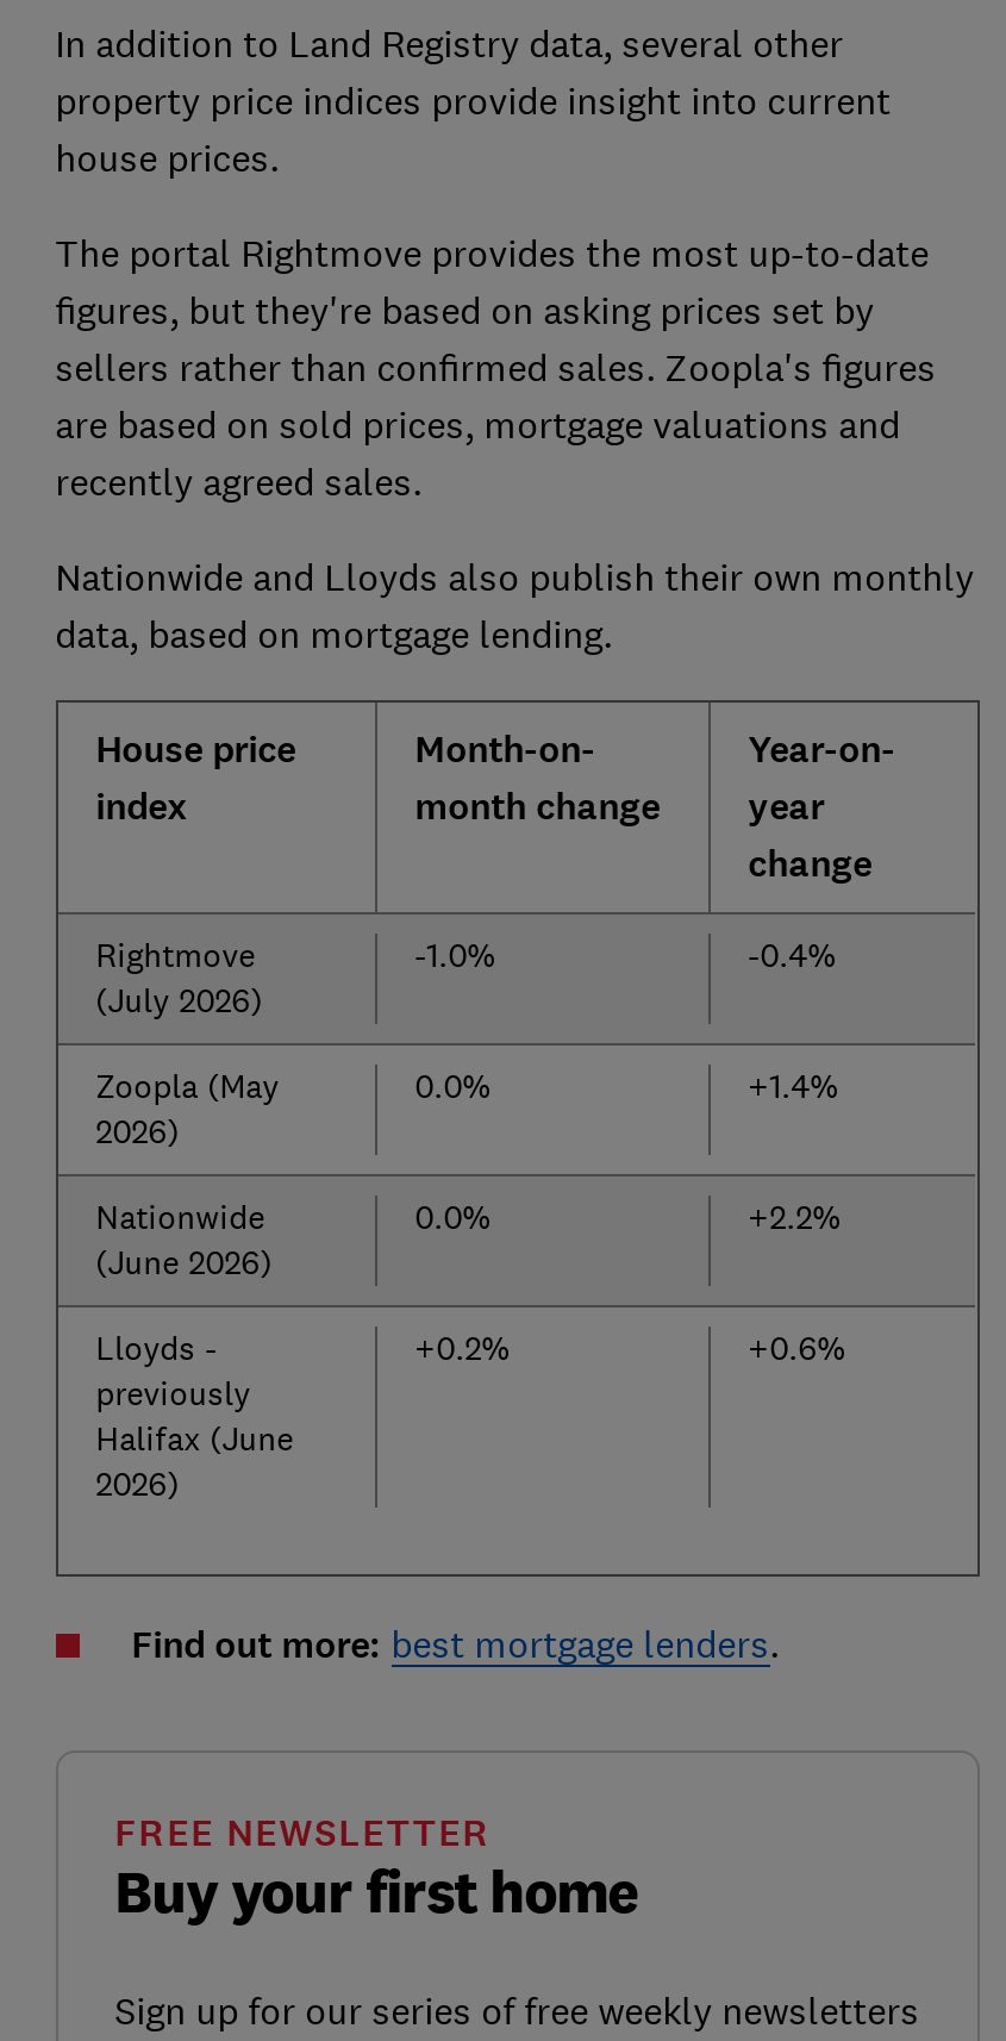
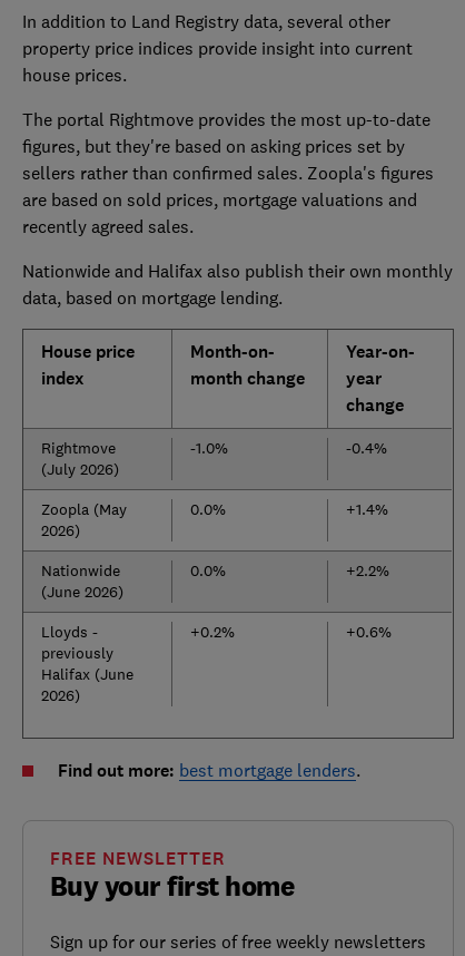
[55,553,974,601] Nationwide and Lloyds also publish their own monthly -> [22,260,452,282] Nationwide and Halifax also publish their own monthly

